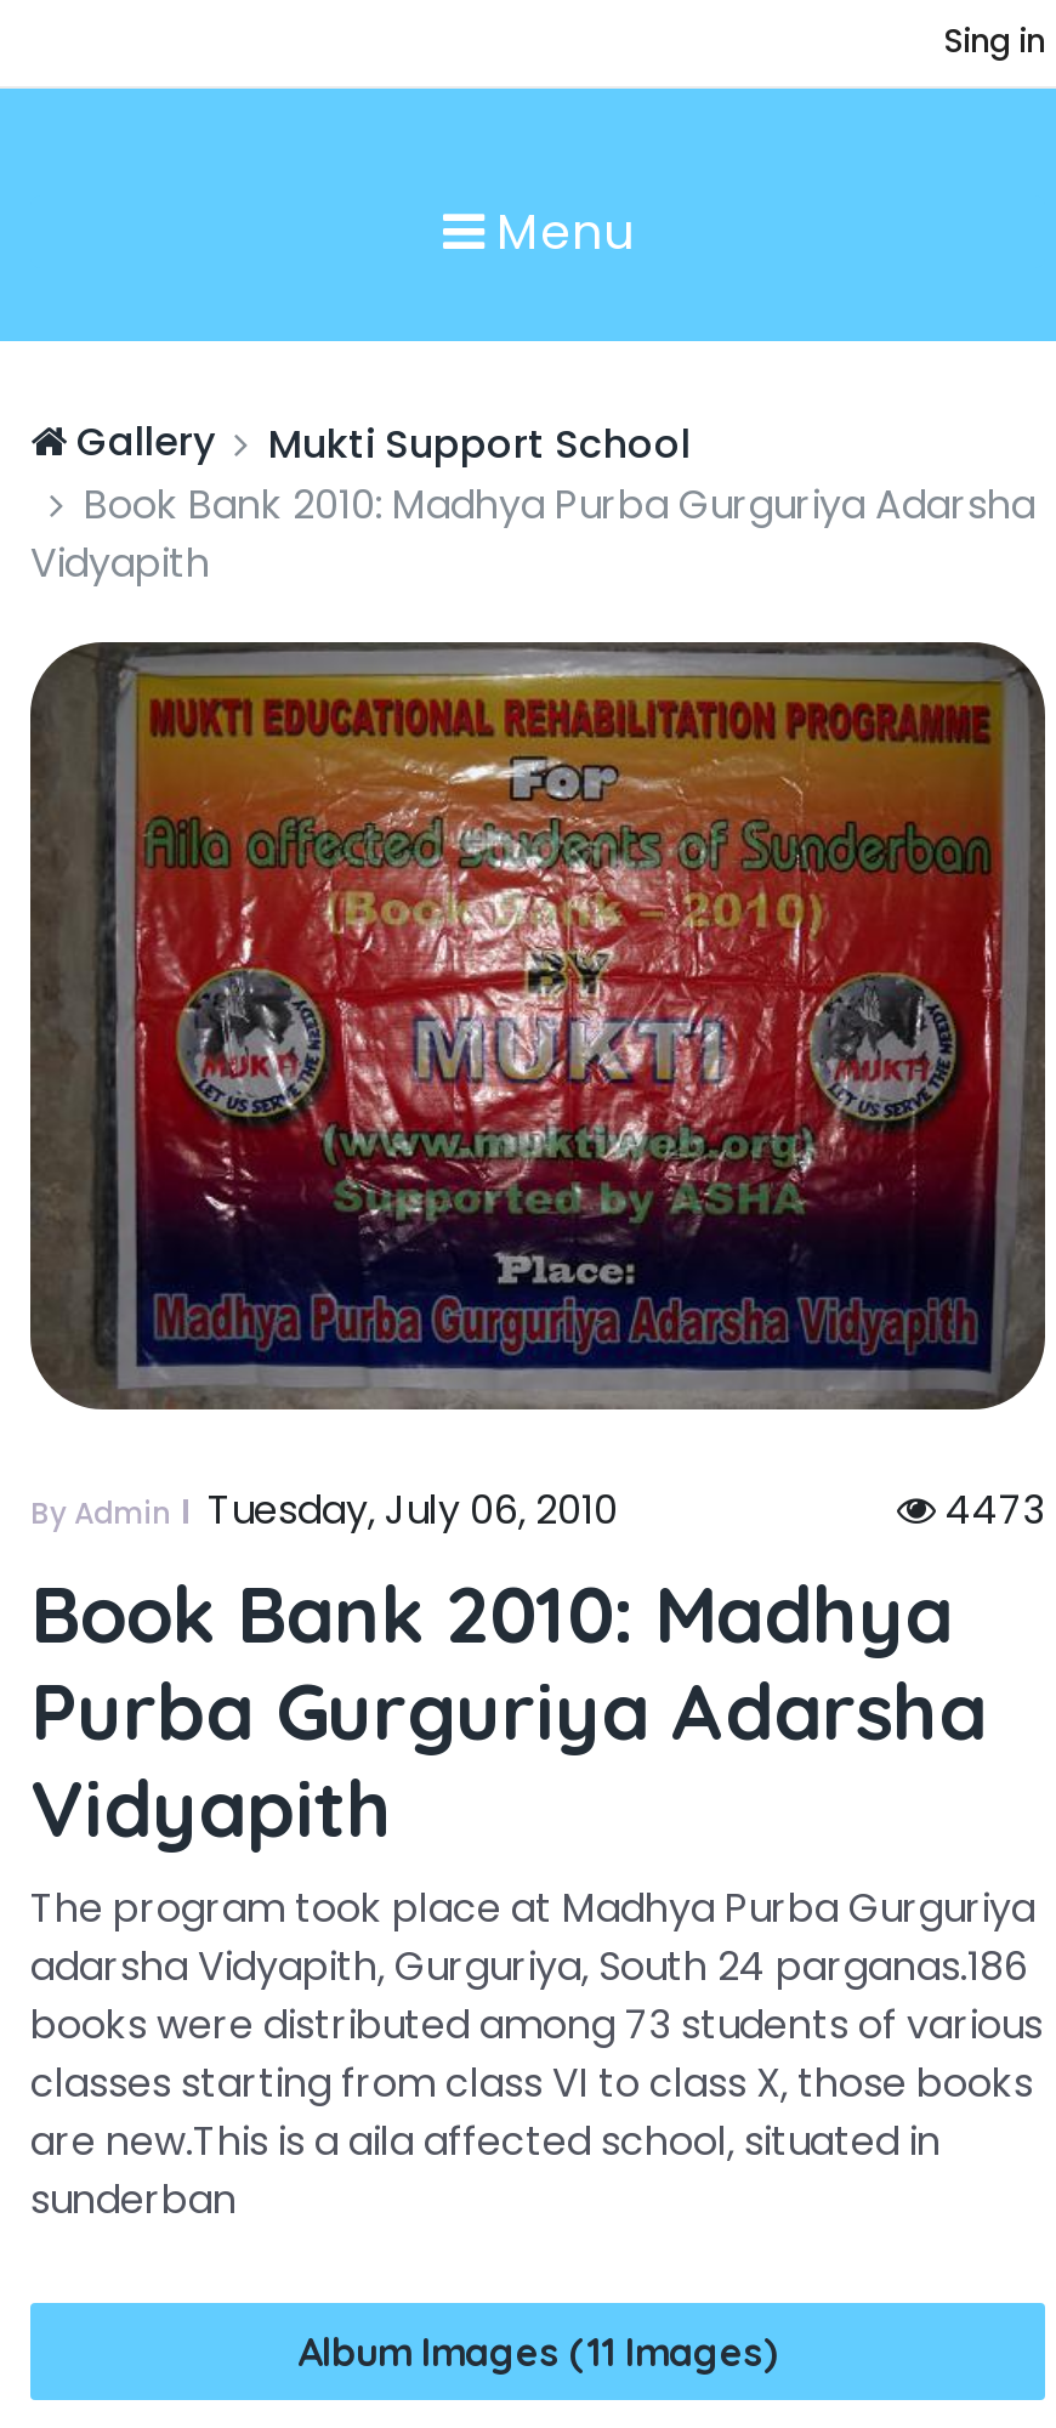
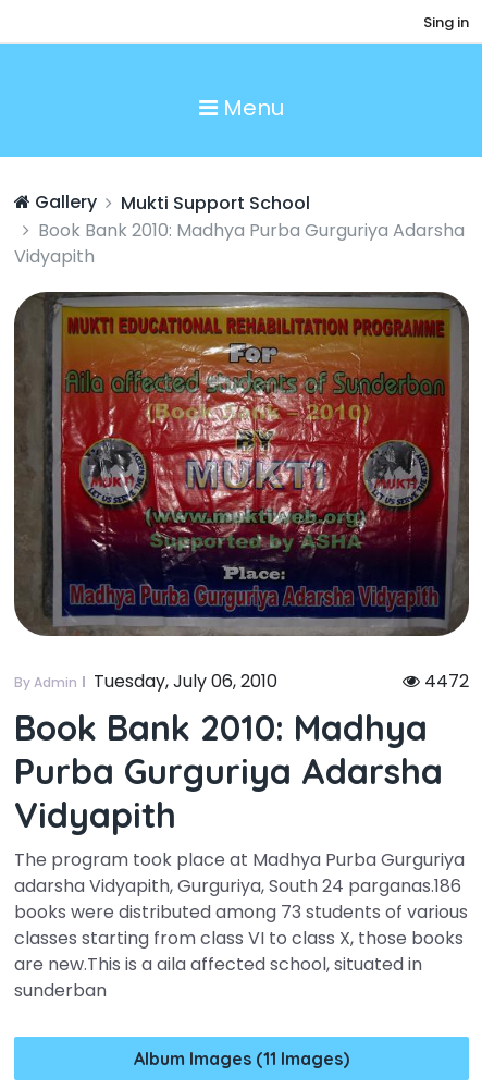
[936,1482,1045,1538] 4473 -> [420,668,469,693] 4472

